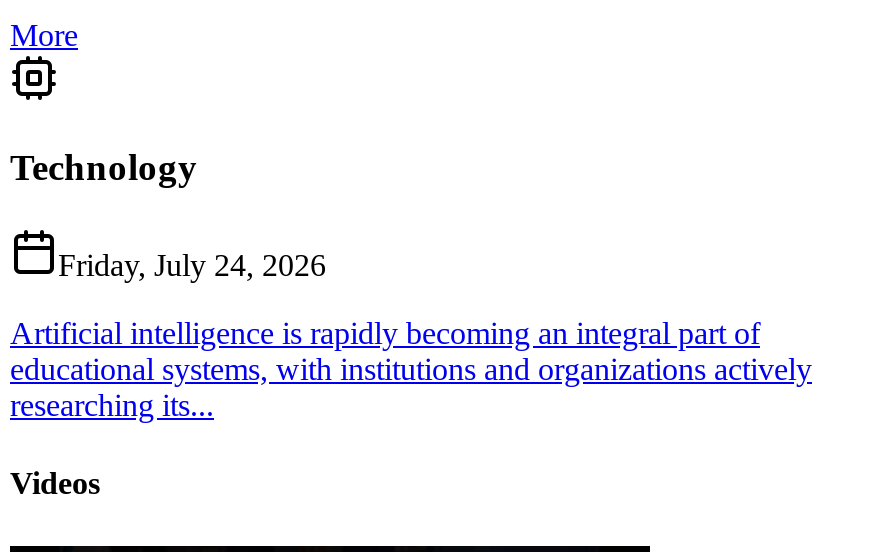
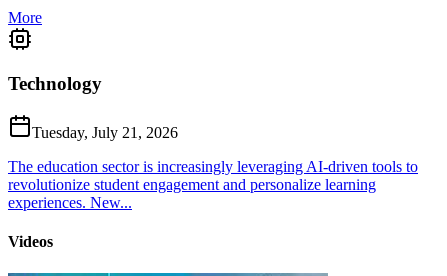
[58,248,326,282] Friday, July 24, 2026 -> [32,124,178,141] Tuesday, July 21, 2026
[10,316,812,422] Artificial intelligence is rapidly becoming an integral part of | educational systems, with institutions and organizations actively | researching its... -> [8,158,418,211] The education sector is increasingly leveraging AI-driven tools to | revolutionize student engagement and personalize learning | experiences. New...

